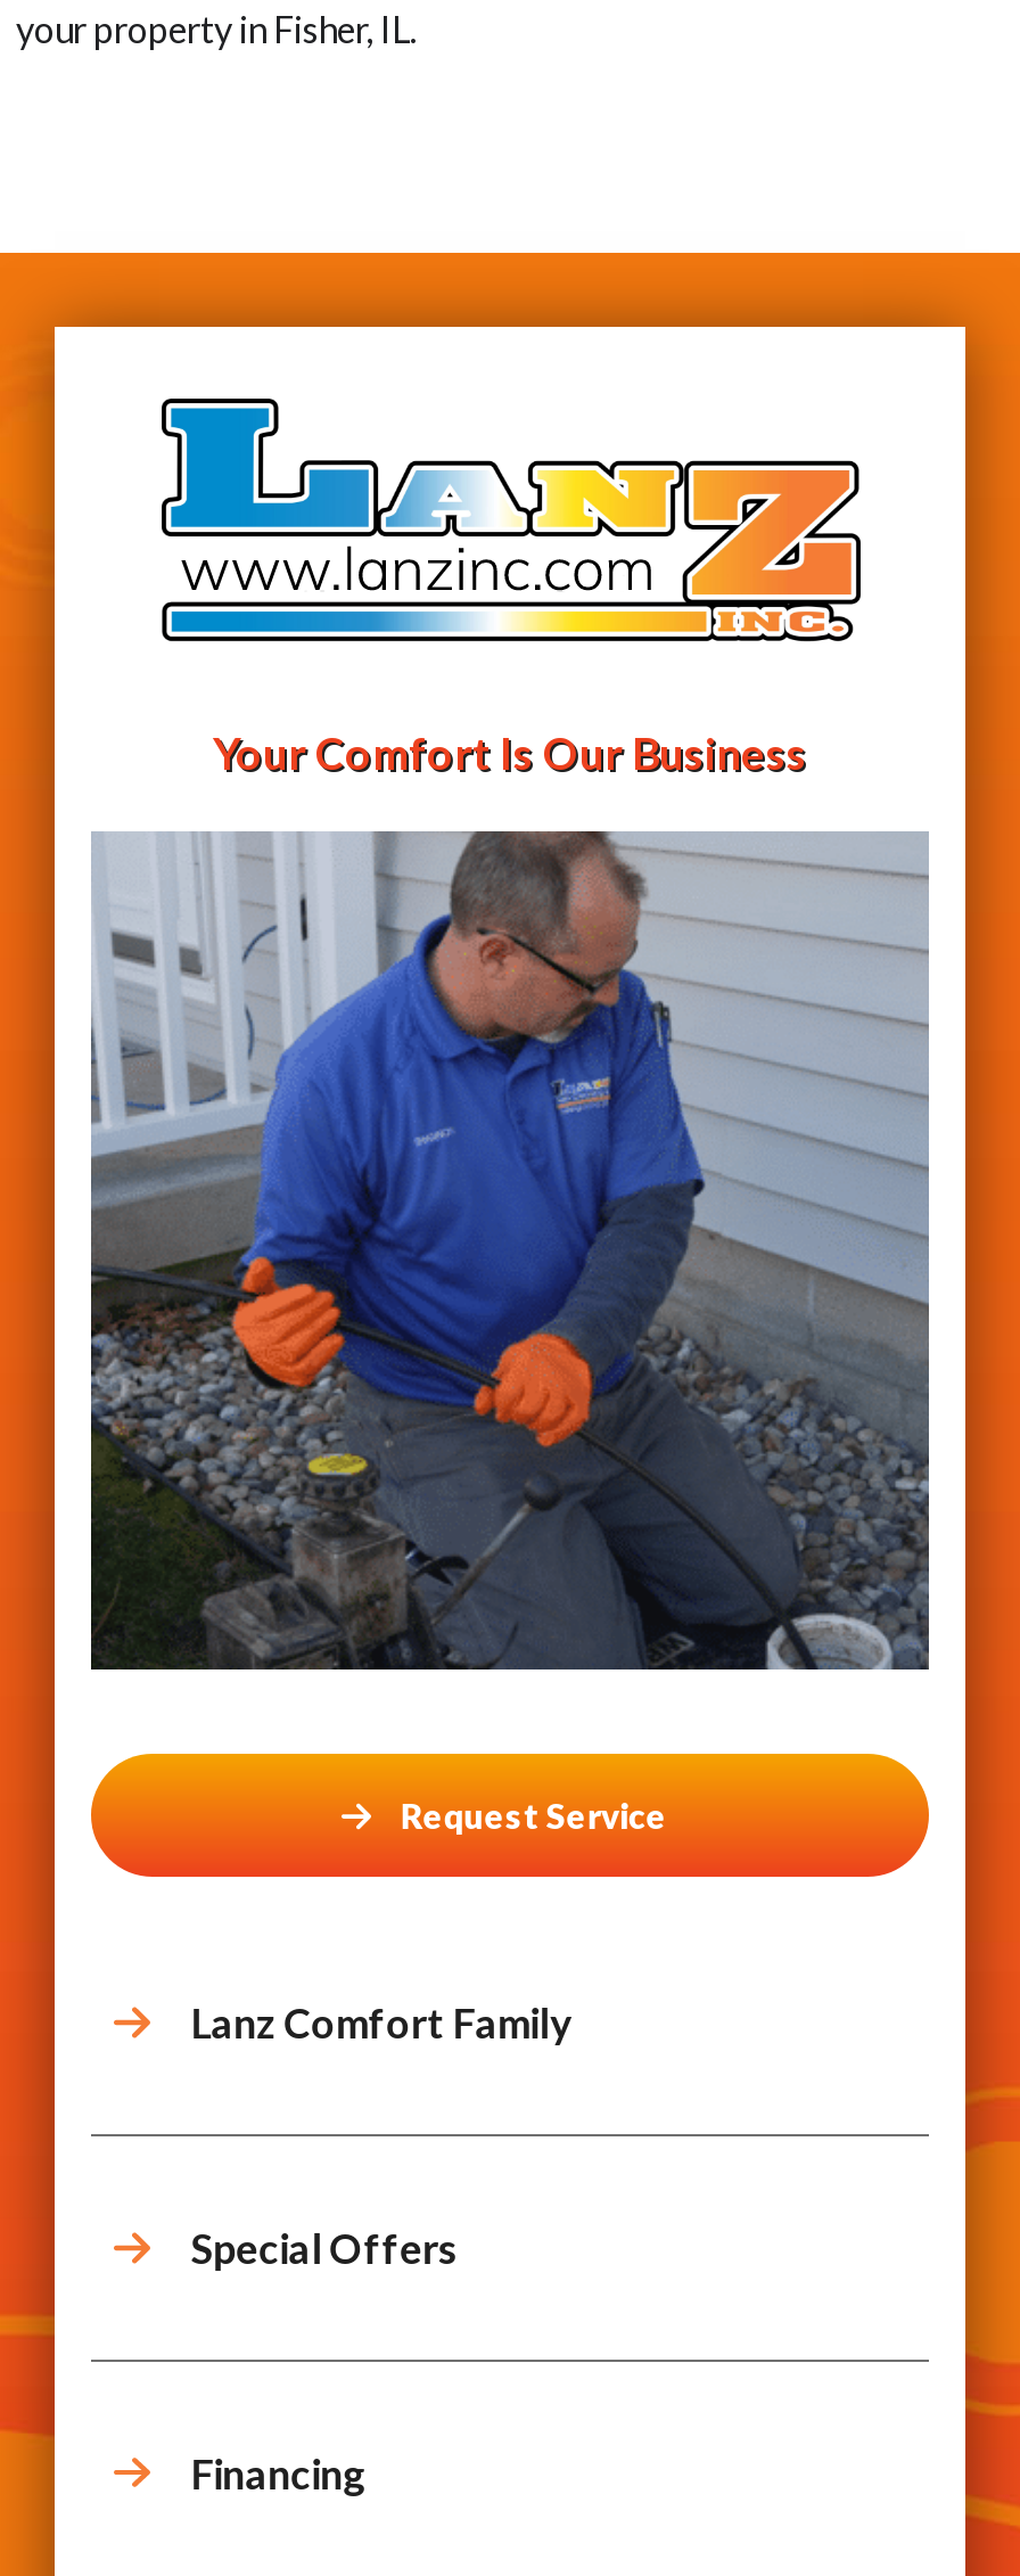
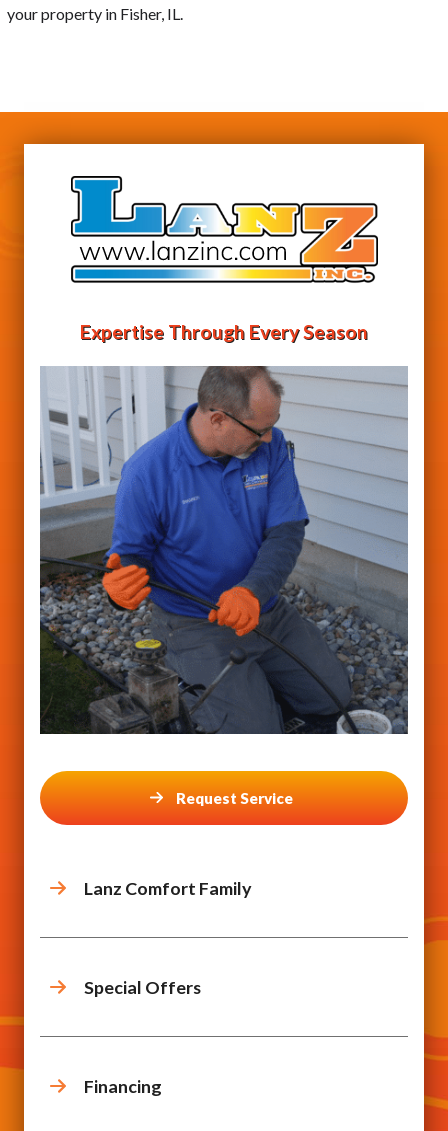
[213,728,807,780] Your Comfort Is Our Business -> [80,320,368,343] Expertise Through Every Season

